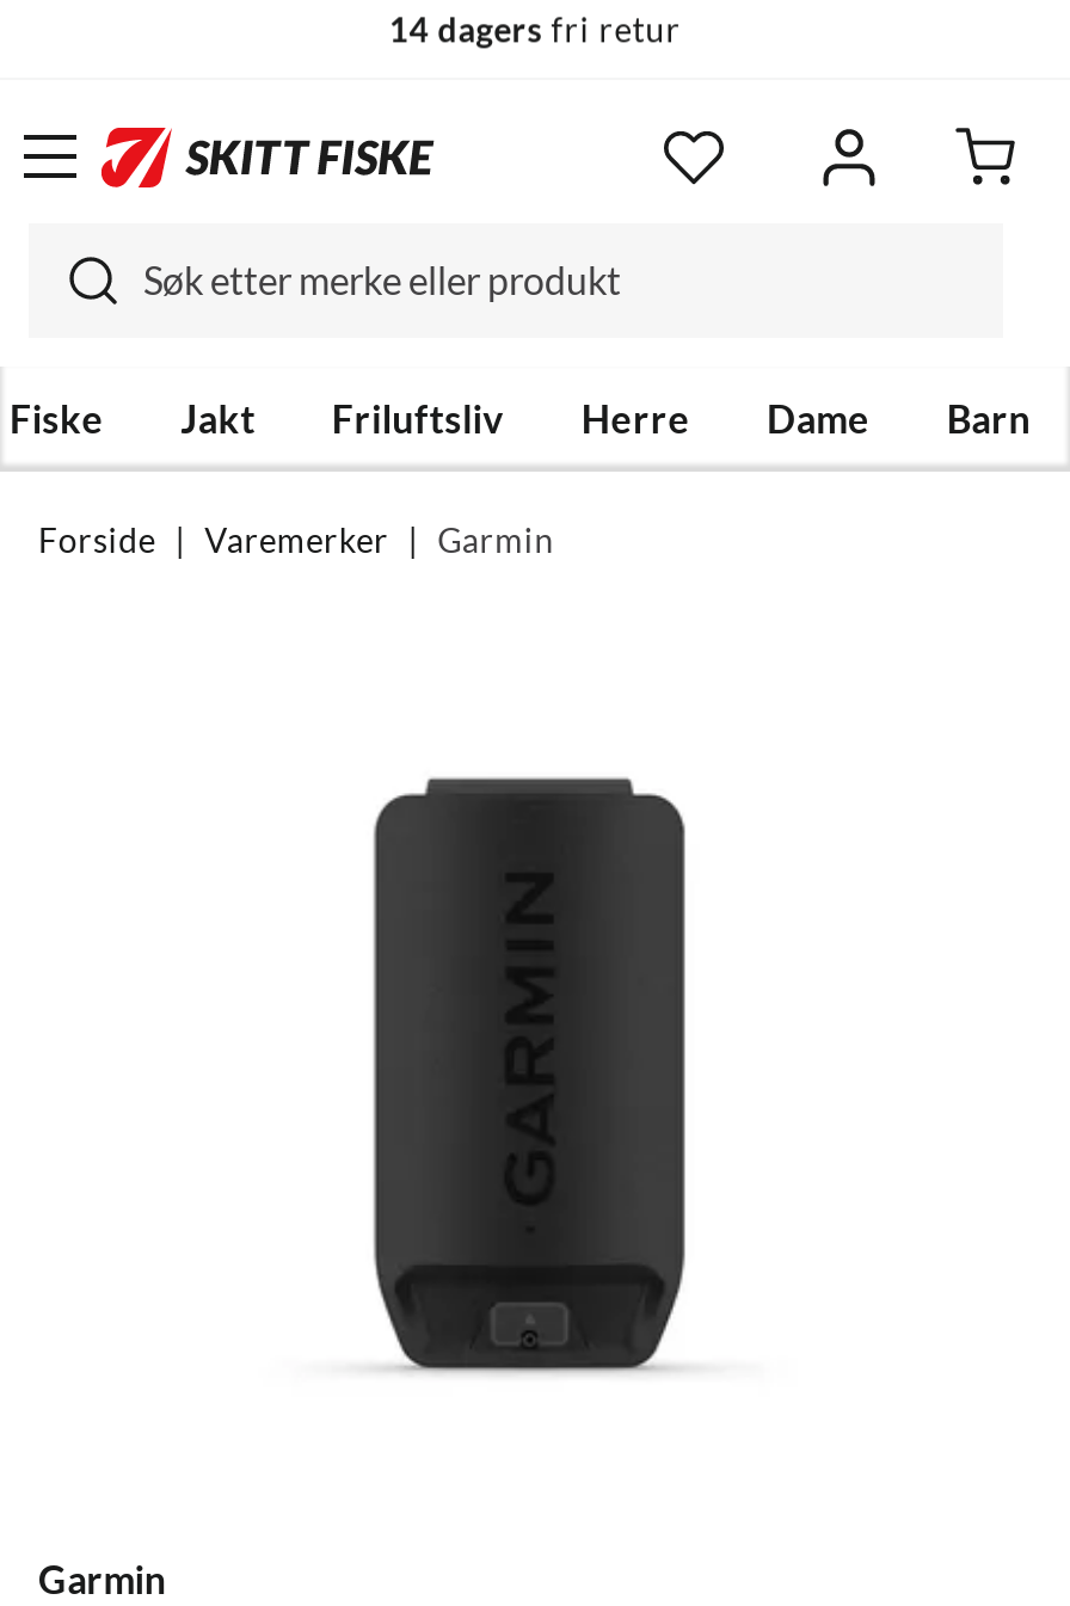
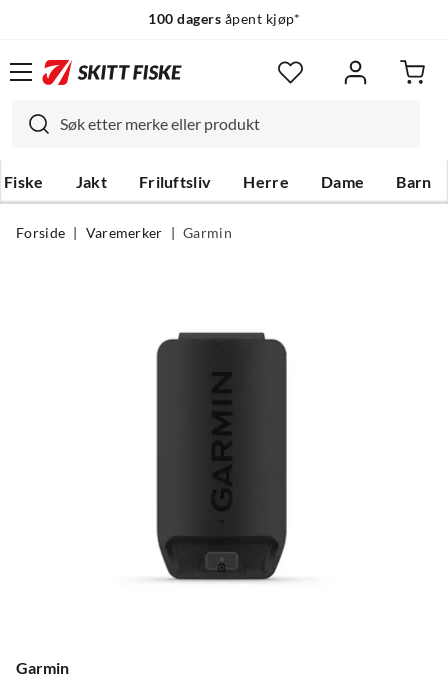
[389,11,681,49] 14 dagers fri retur -> [148,11,300,27] 100 dagers åpent kjøp*

